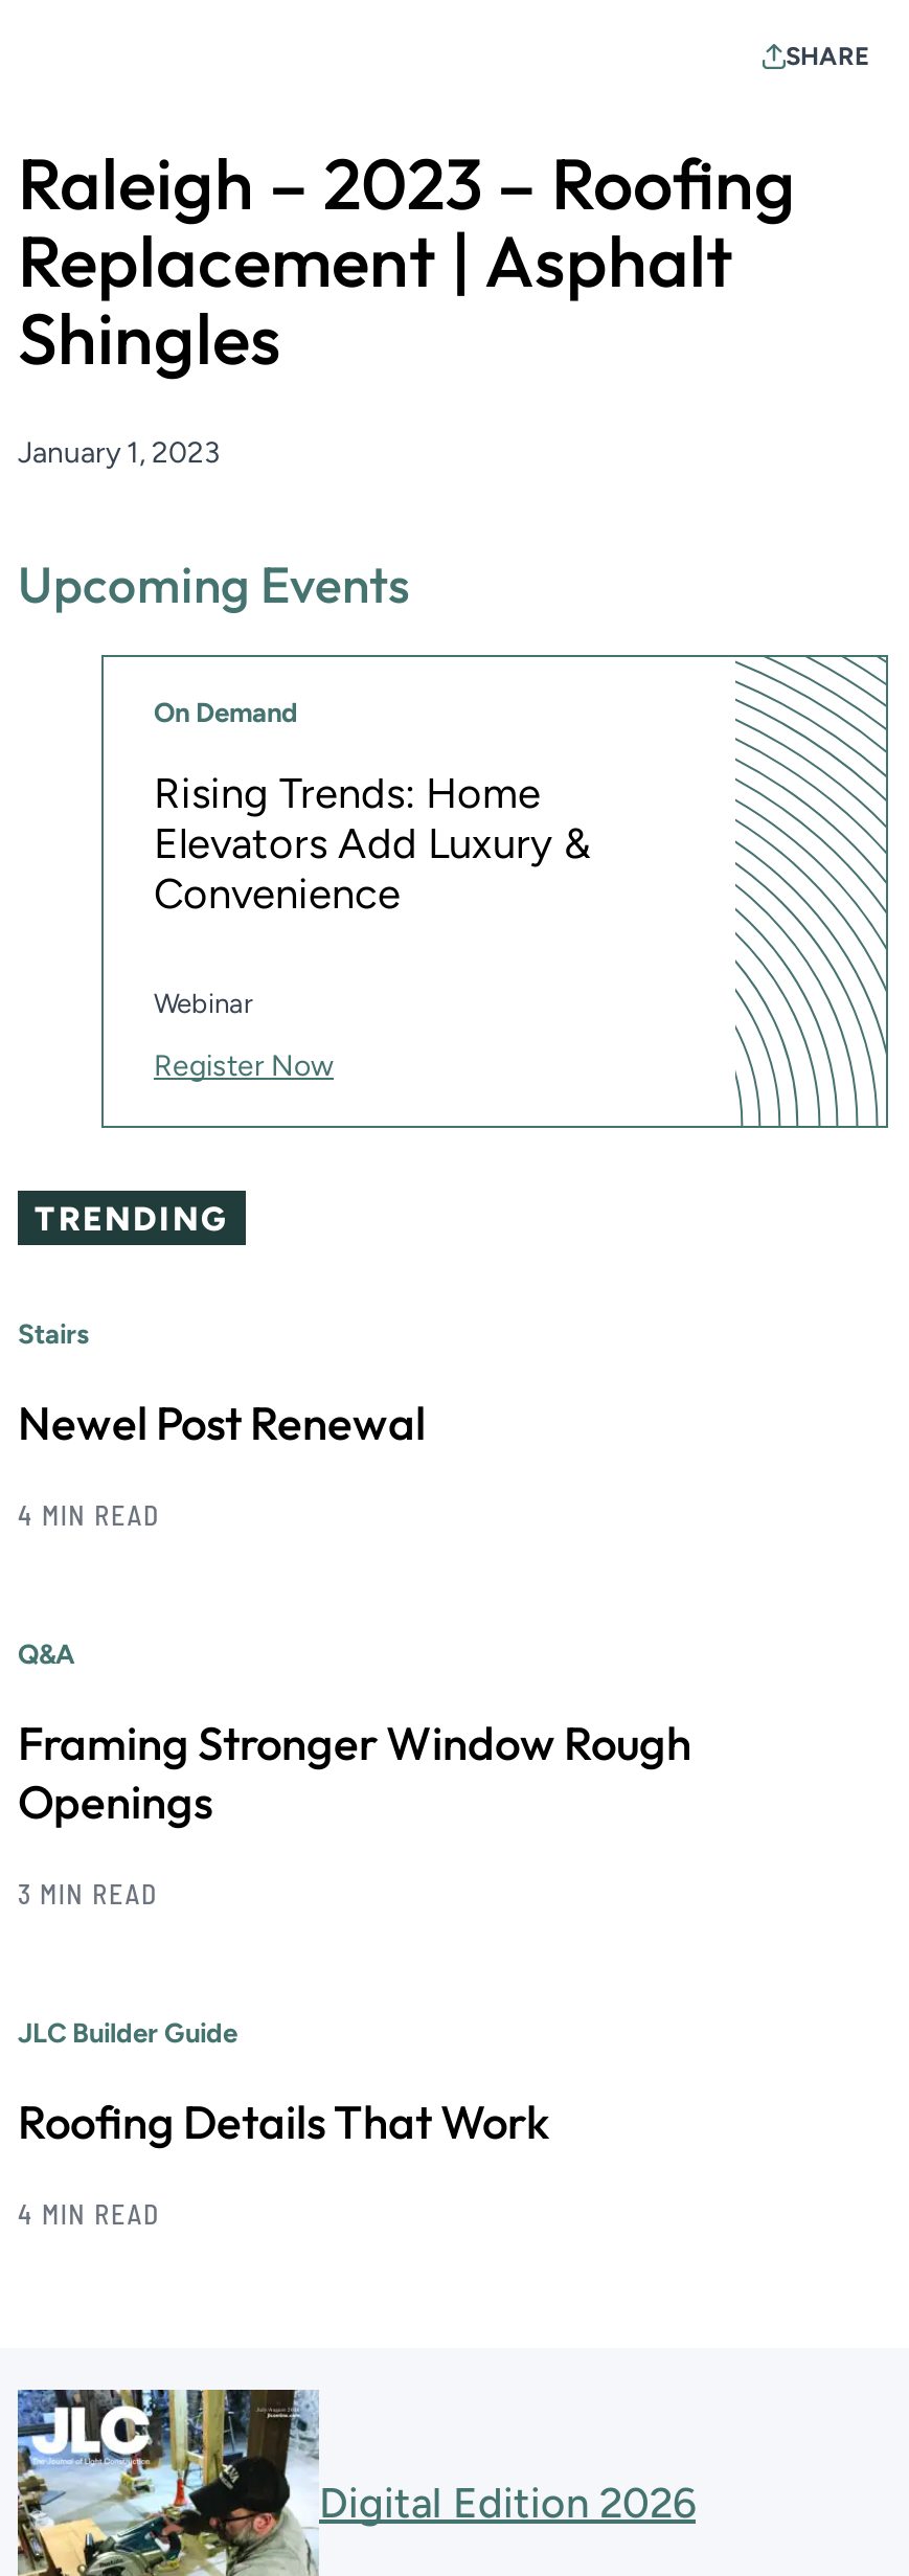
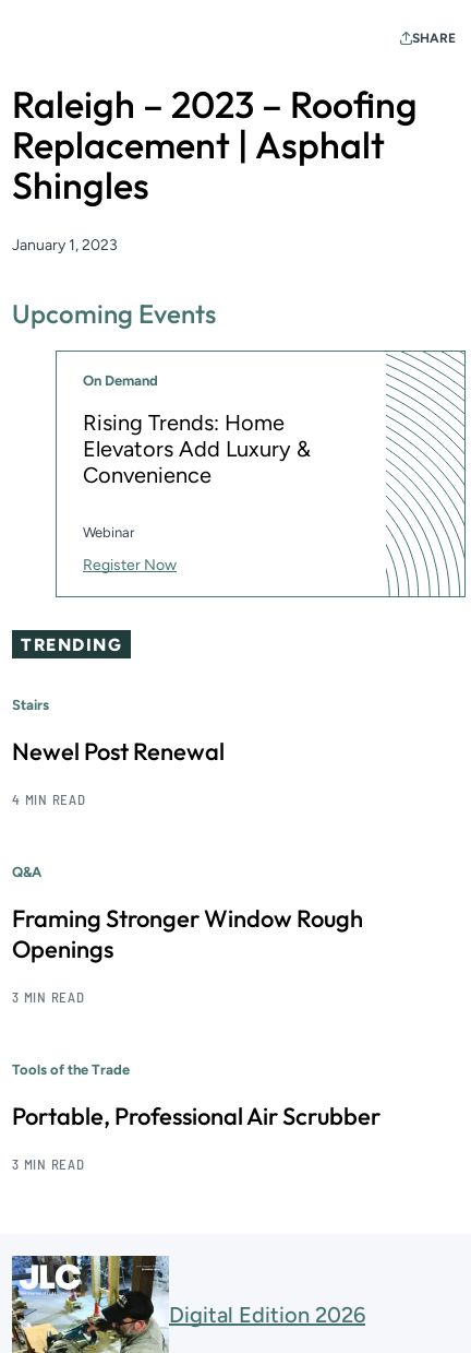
[18,2016,237,2048] JLC Builder Guide -> [12,1061,130,1077] Tools of the Trade
[18,2092,549,2150] Roofing Details That Work -> [12,1100,381,1131] Portable, Professional Air Scrubber
[18,2196,160,2230] 4 MIN READ -> [12,1155,85,1172] 3 MIN READ

